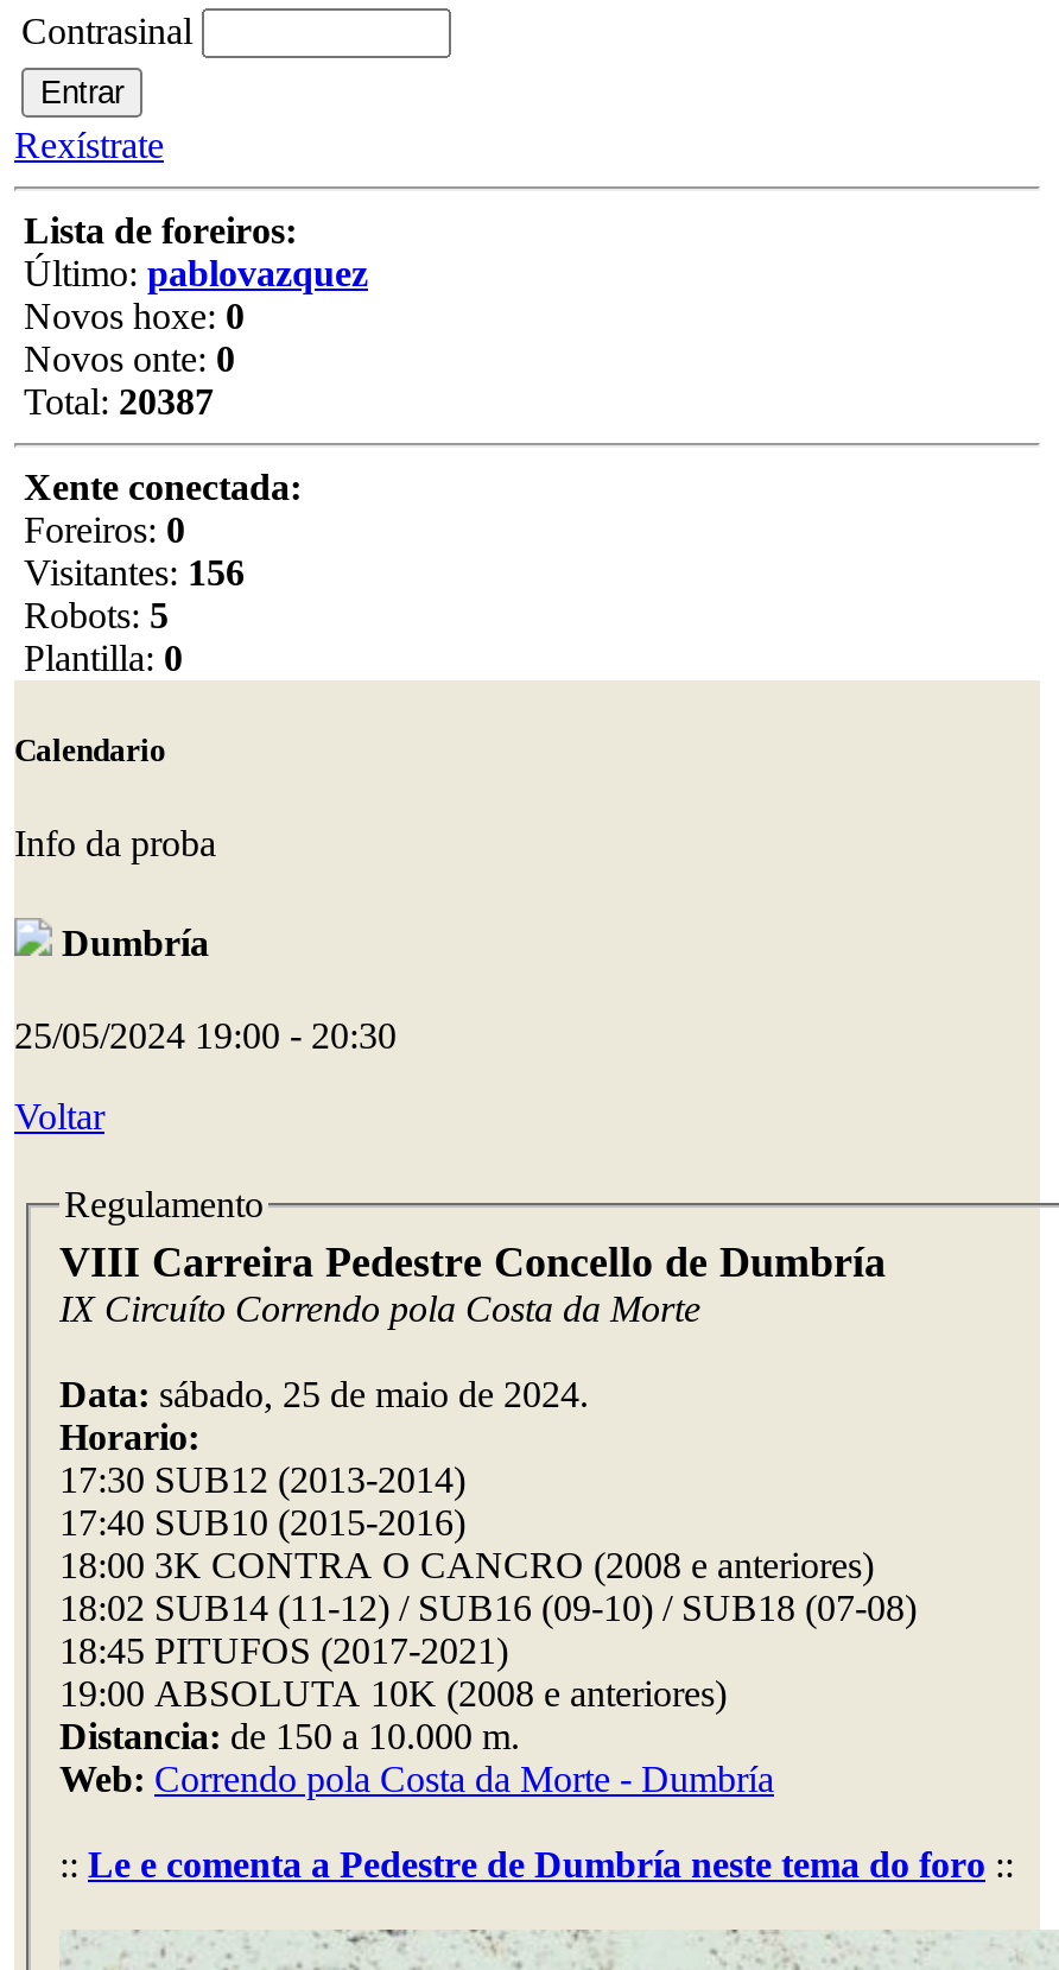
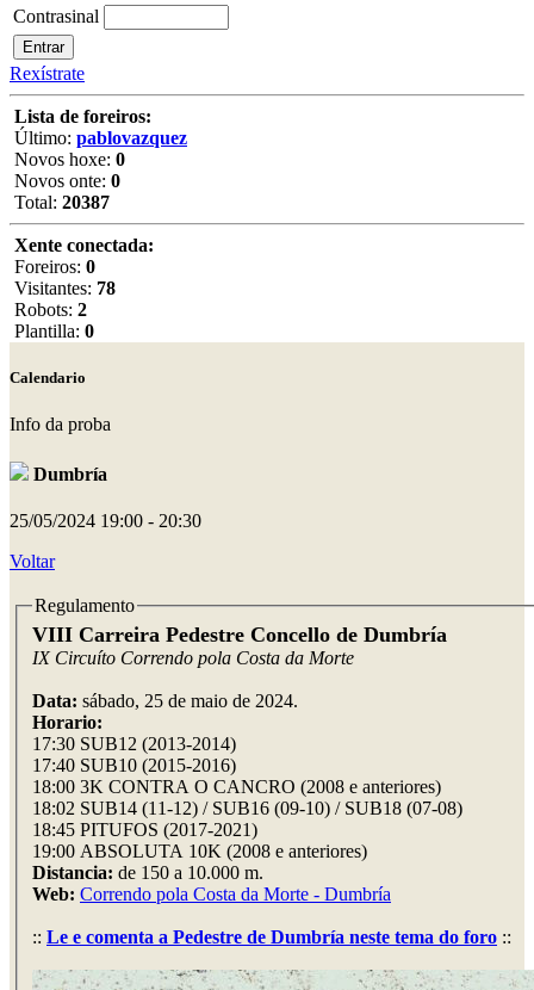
[14,552,245,593] Visitantes: 156 -> [10,278,116,298] Visitantes: 78
[14,595,169,635] Robots: 5 -> [10,299,87,320] Robots: 2

